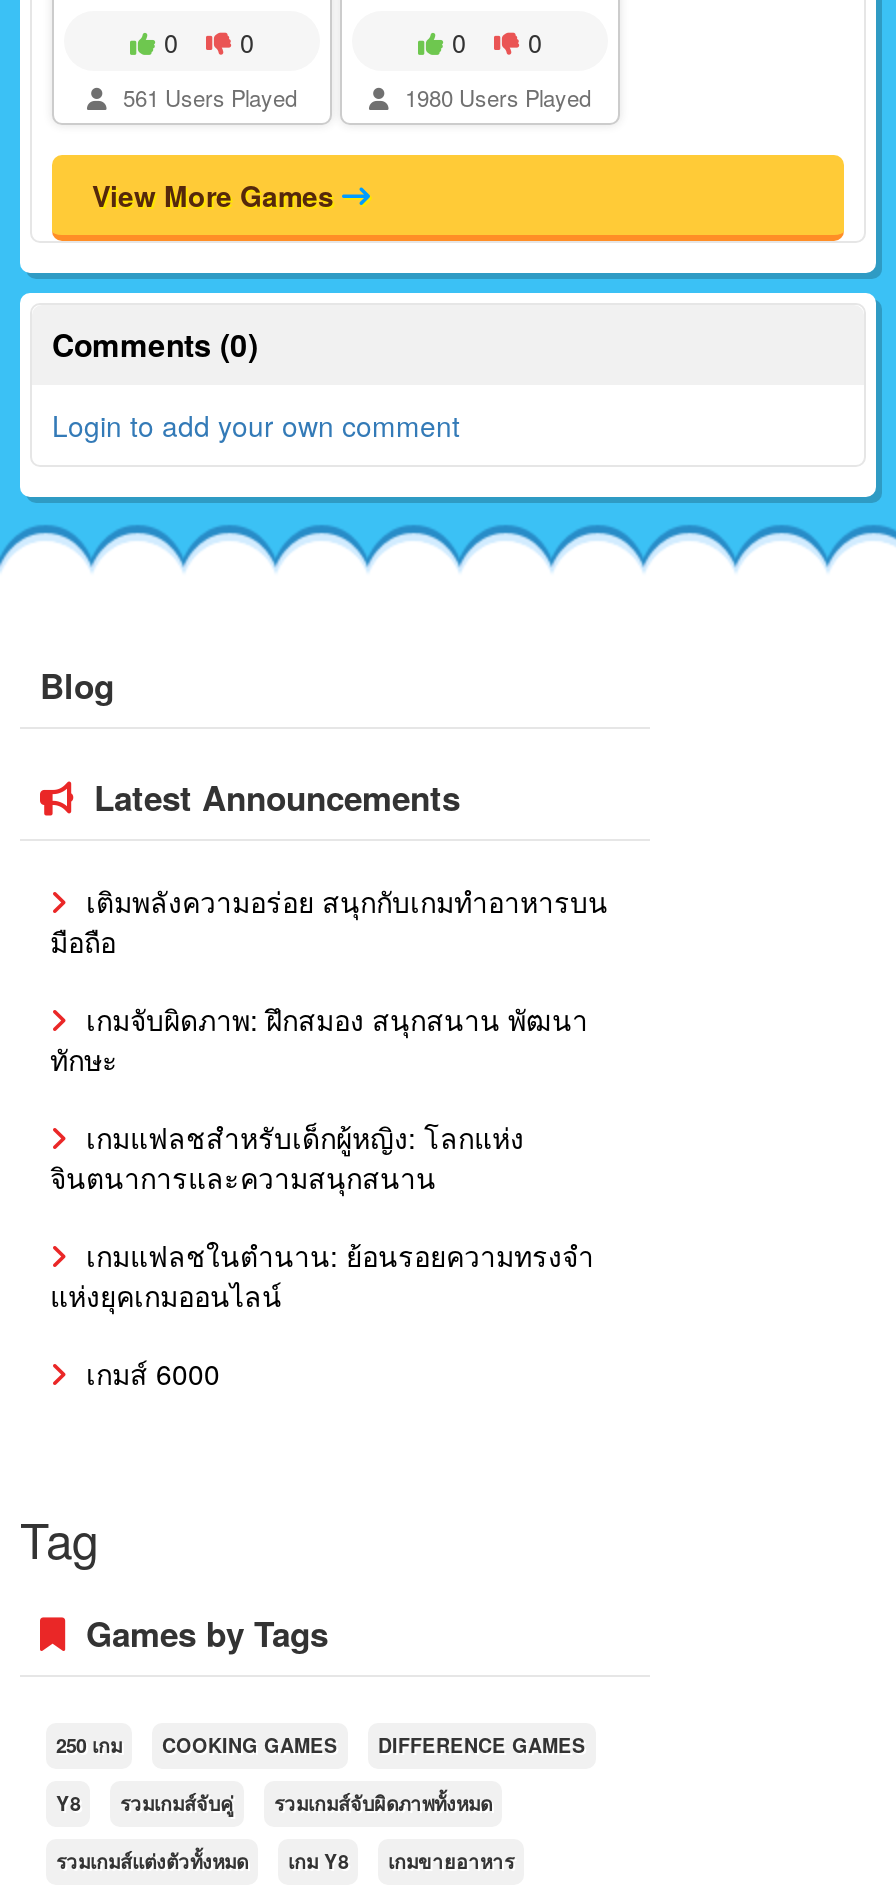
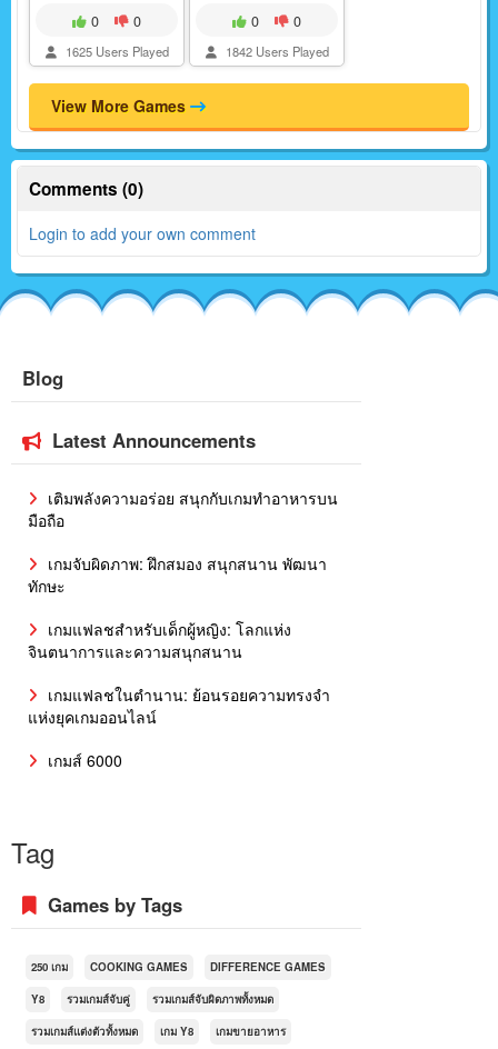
[117,81,297,113] 561 Users Played -> [62,42,168,60] 1625 Users Played
[399,81,591,113] 1980 Users Played -> [222,42,328,60] 1842 Users Played

